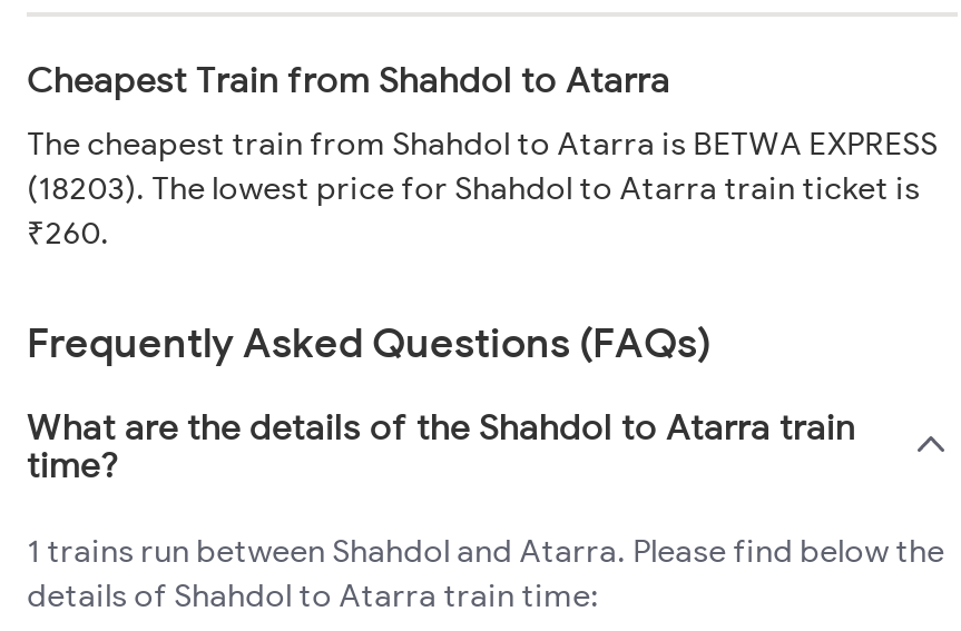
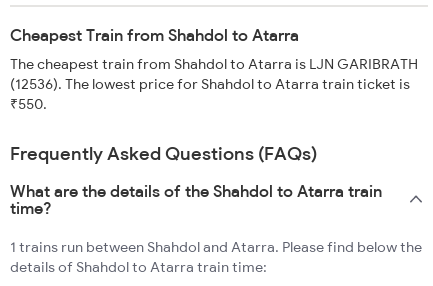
[27,124,938,164] The cheapest train from Shahdol to Atarra is BETWA EXPRESS -> [10,55,418,73] The cheapest train from Shahdol to Atarra is LJN GARIBRATH
[27,168,920,208] (18203). The lowest price for Shahdol to Atarra train ticket is -> [10,75,410,93] (12536). The lowest price for Shahdol to Atarra train ticket is
[27,213,109,253] ₹260. -> [10,95,47,113] ₹550.

